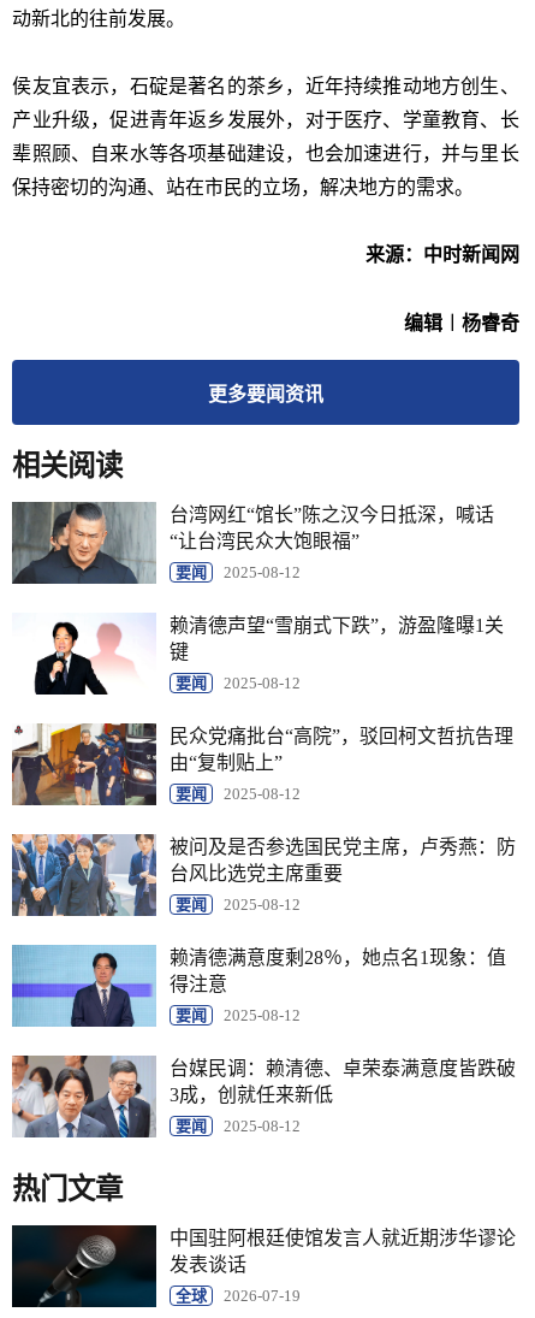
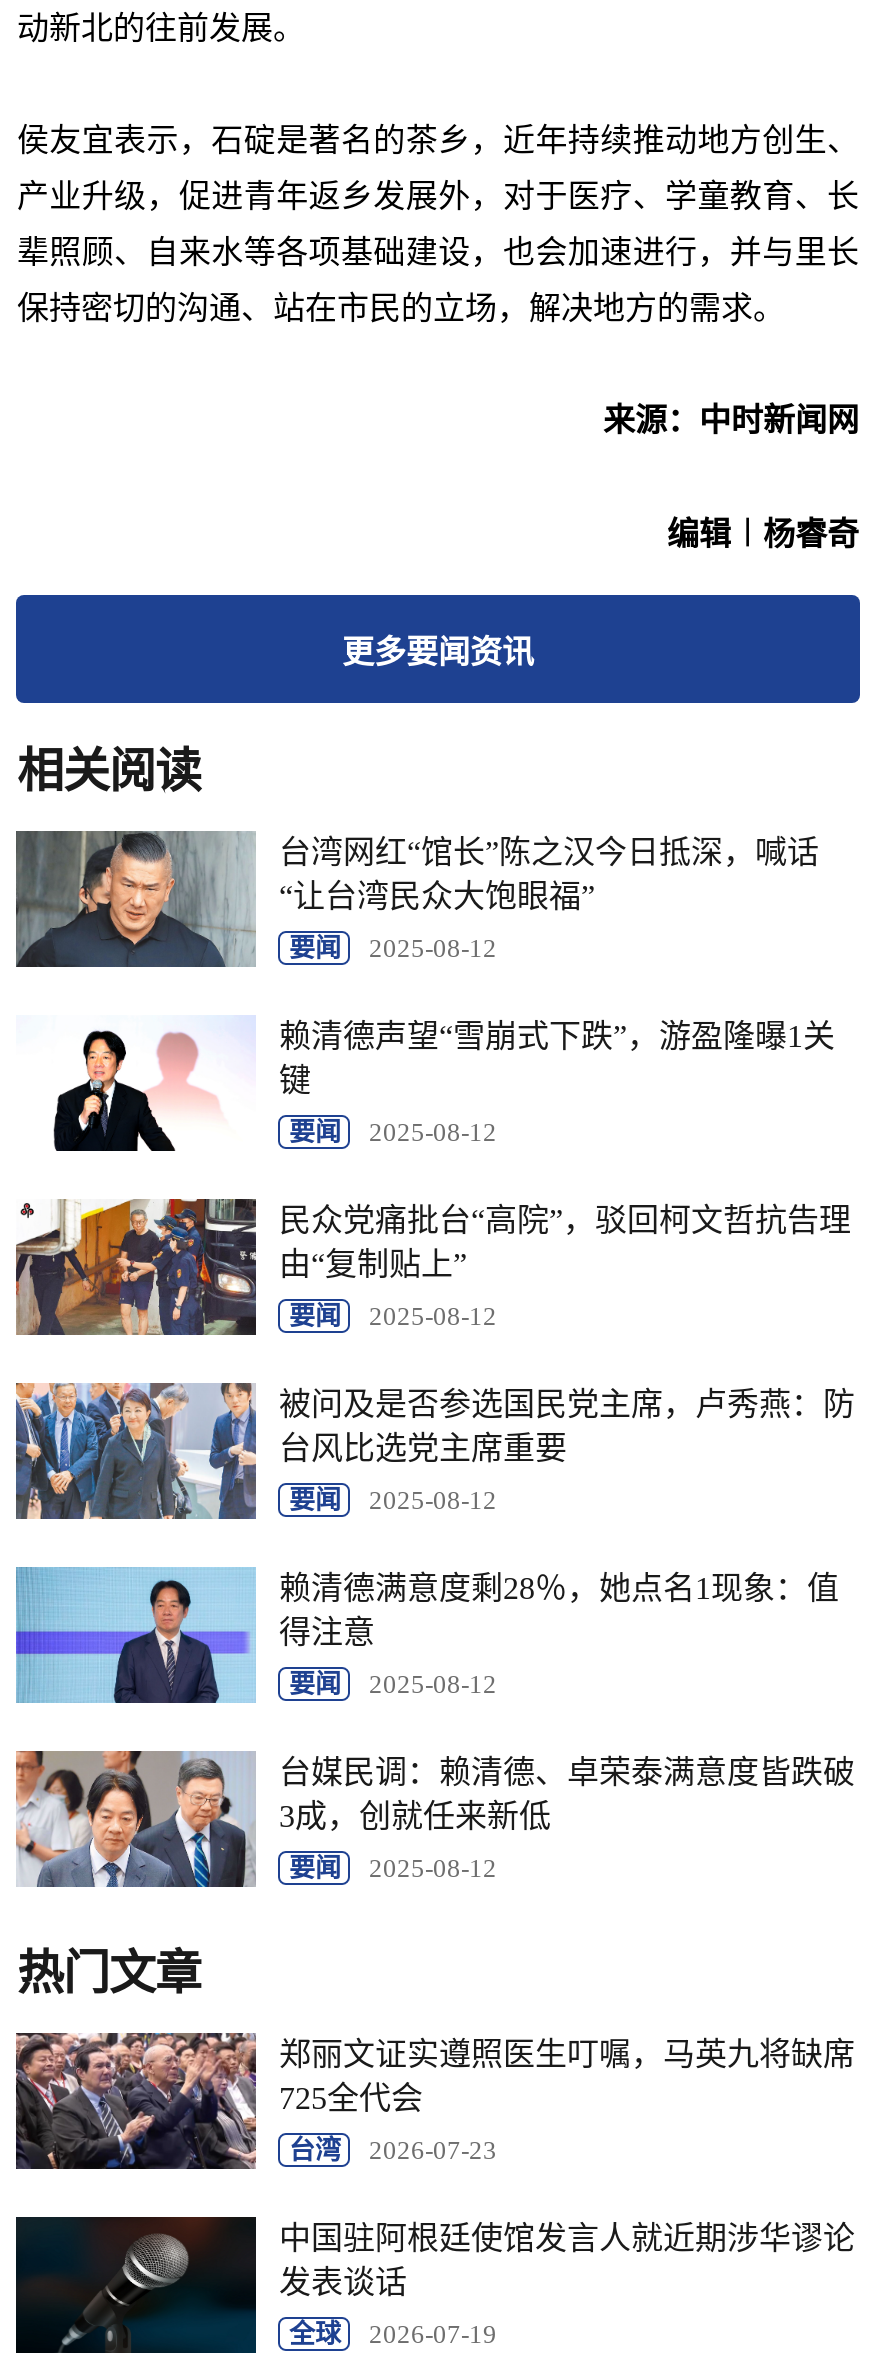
none -> [14,2031,855,2171] [image] | 郑丽文证实遵照医生叮嘱，马英九将缺席 | 725全代会 | 台湾 | 2026-07-23

